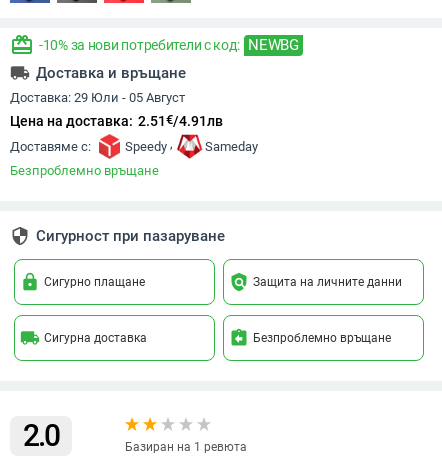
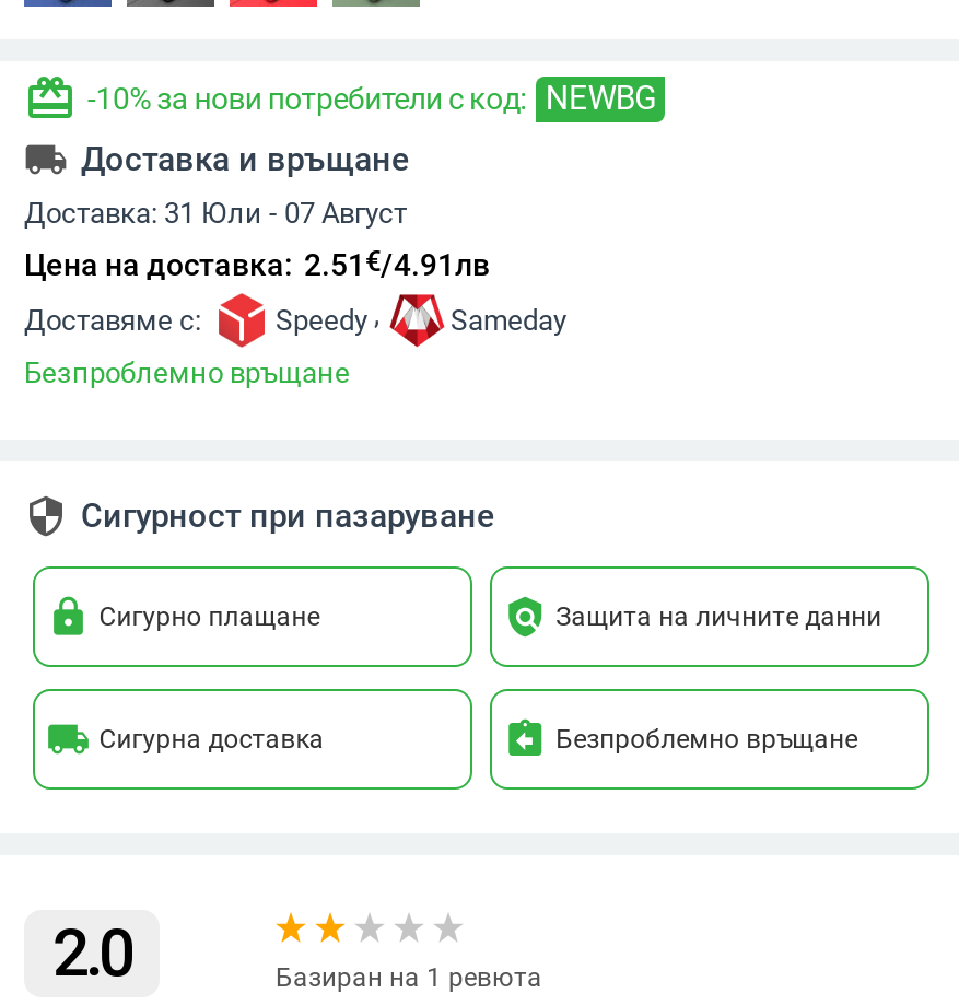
[10,90,185,105] Доставка: 29 Юли - 05 Август -> [24,197,407,230] Доставка: 31 Юли - 07 Август

